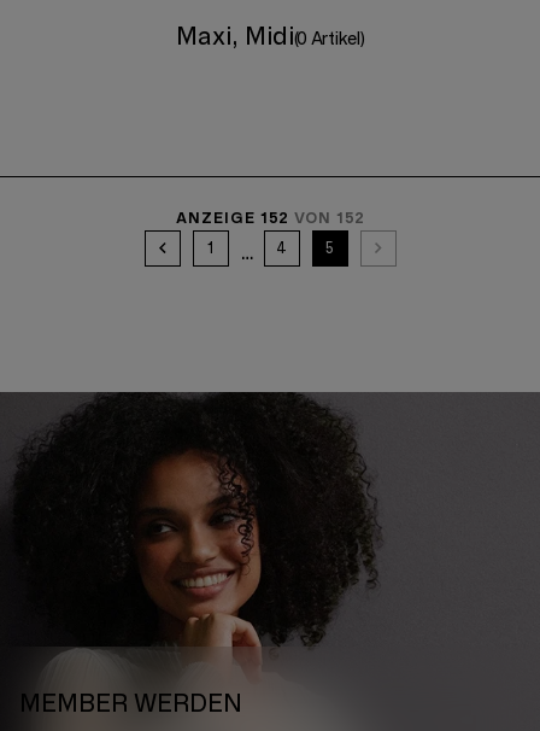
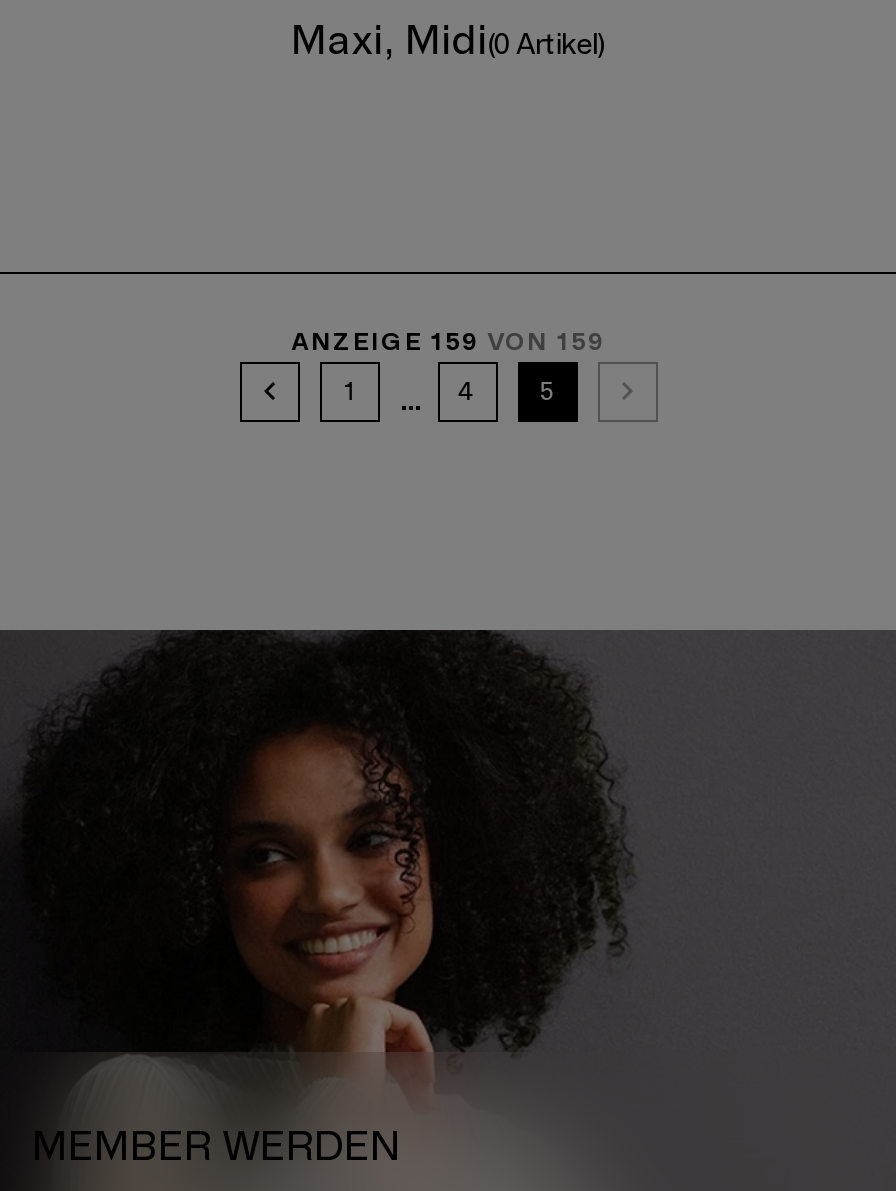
[175,210,365,227] ANZEIGE 152 VON 152 -> [291,328,605,356] ANZEIGE 159 VON 159

